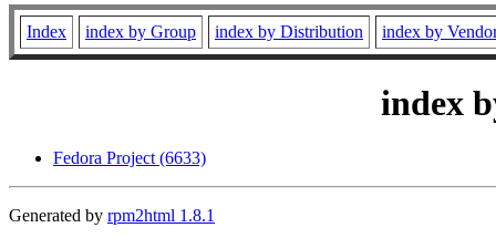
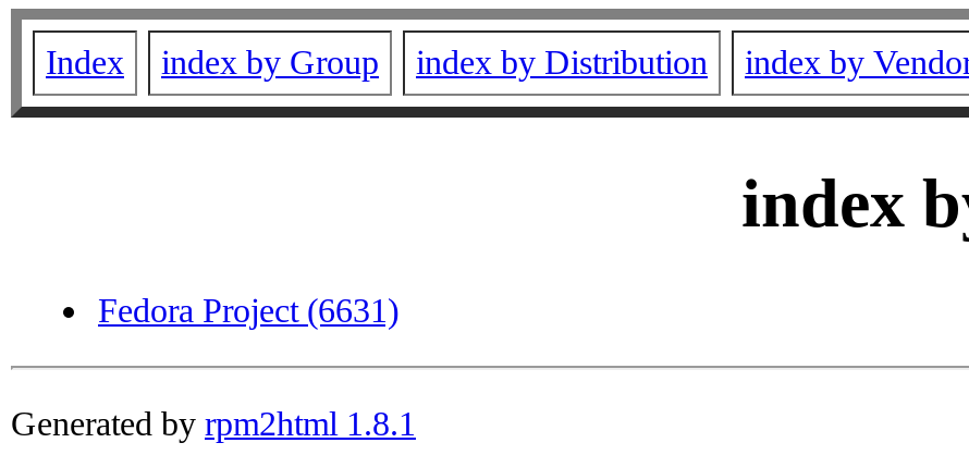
[53,148,206,167] Fedora Project (6633) -> [98,292,398,329] Fedora Project (6631)

